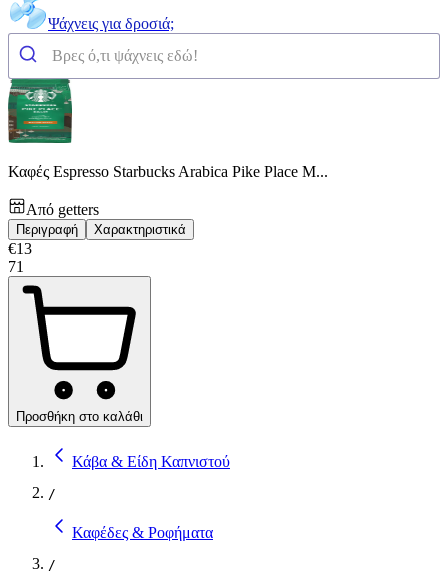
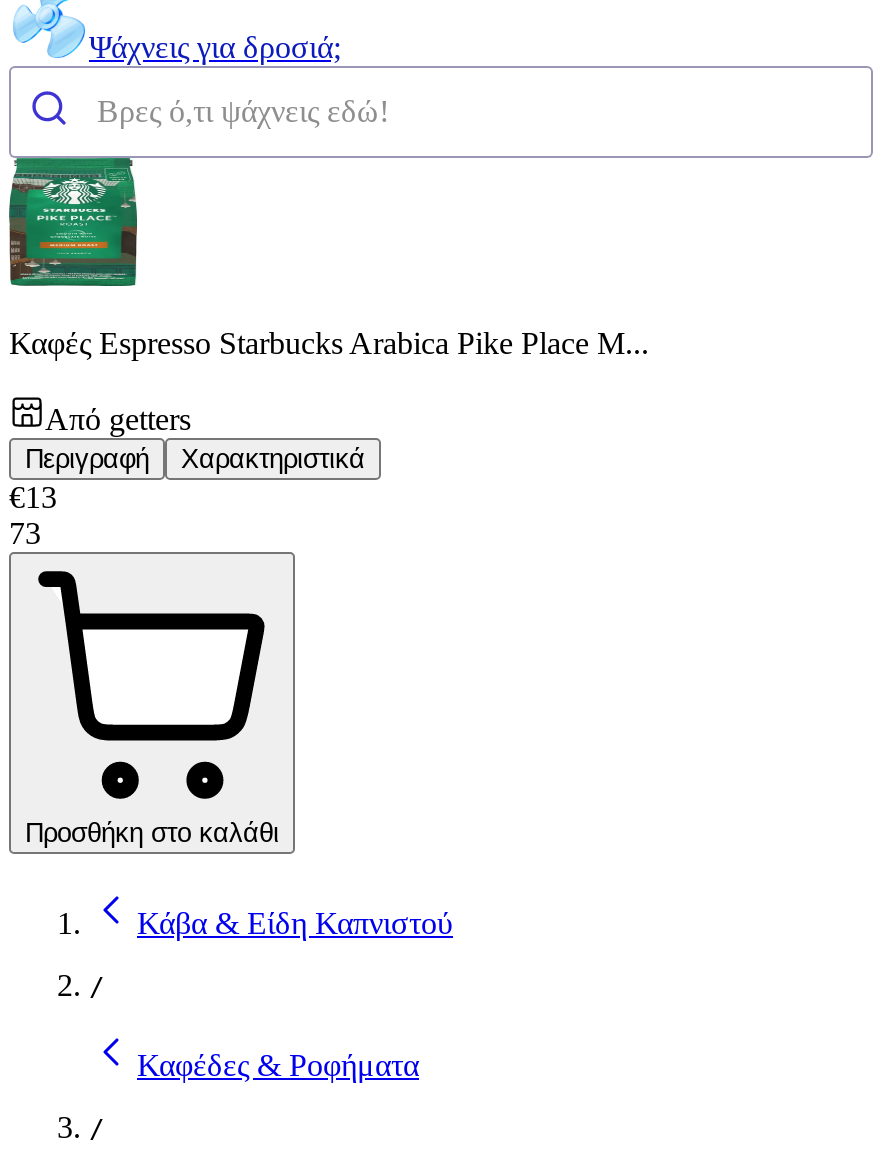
[8,258,24,275] 71 -> [9,516,41,550] 73

